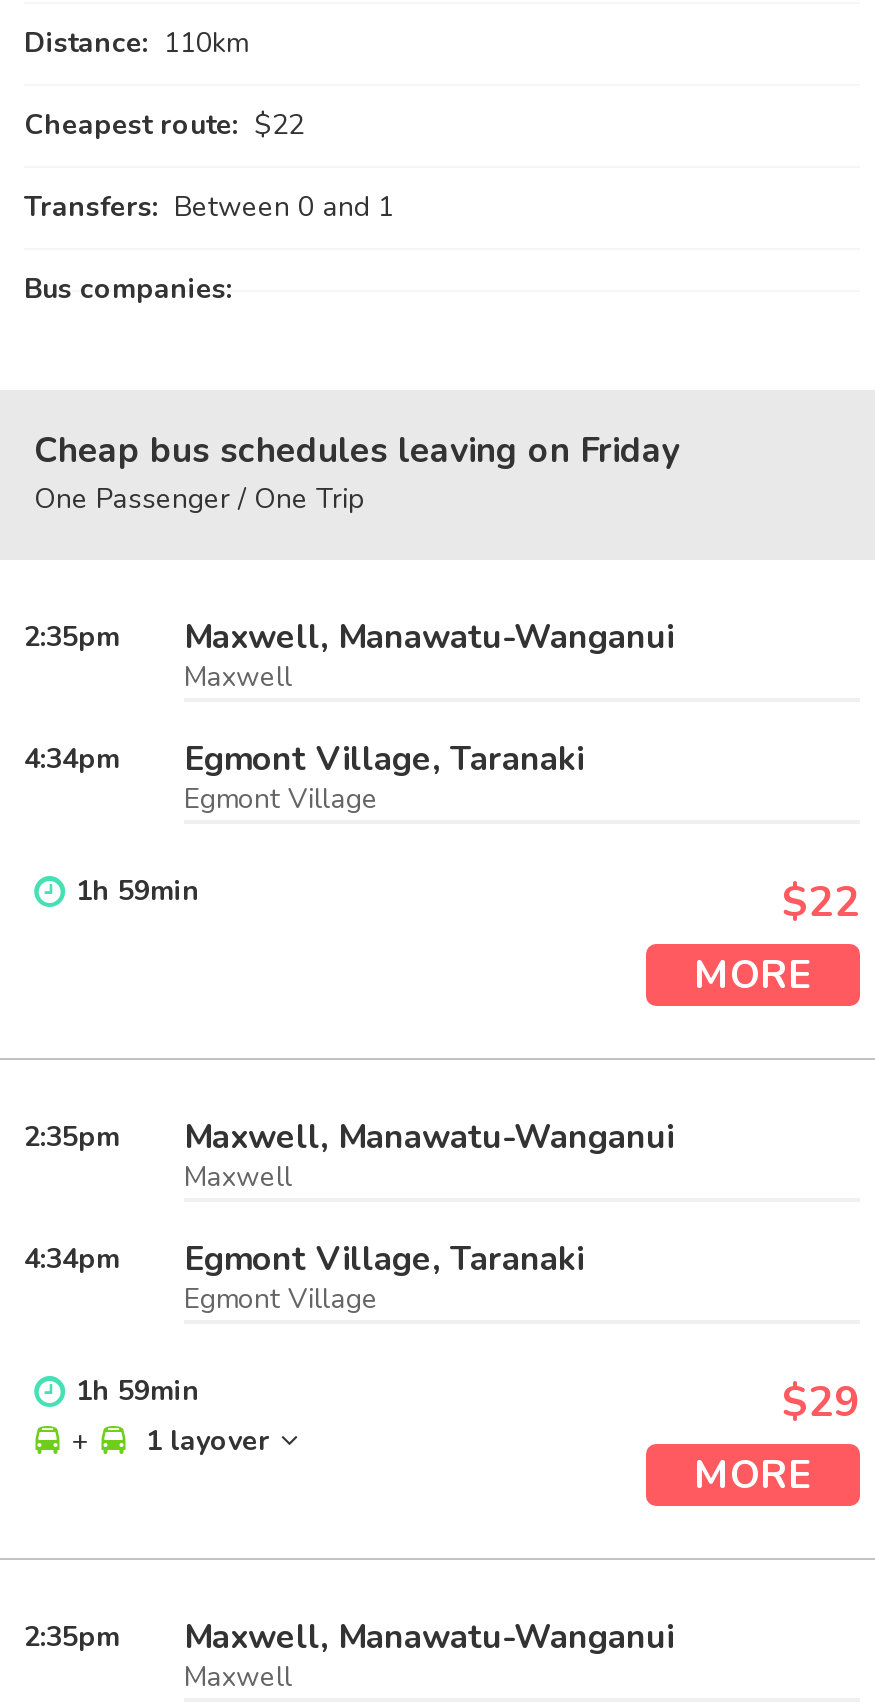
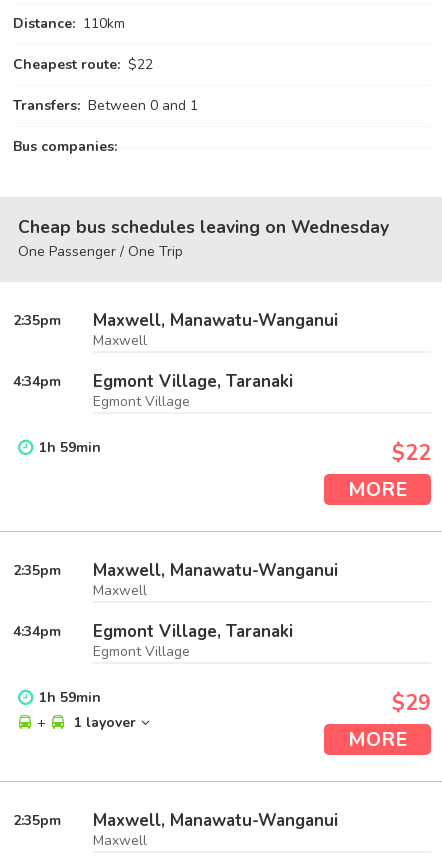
[34,426,680,474] Cheap bus schedules leaving on Friday -> [18,215,389,239] Cheap bus schedules leaving on Wednesday

